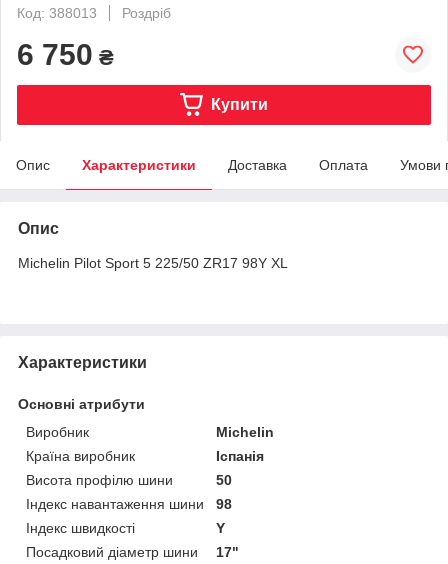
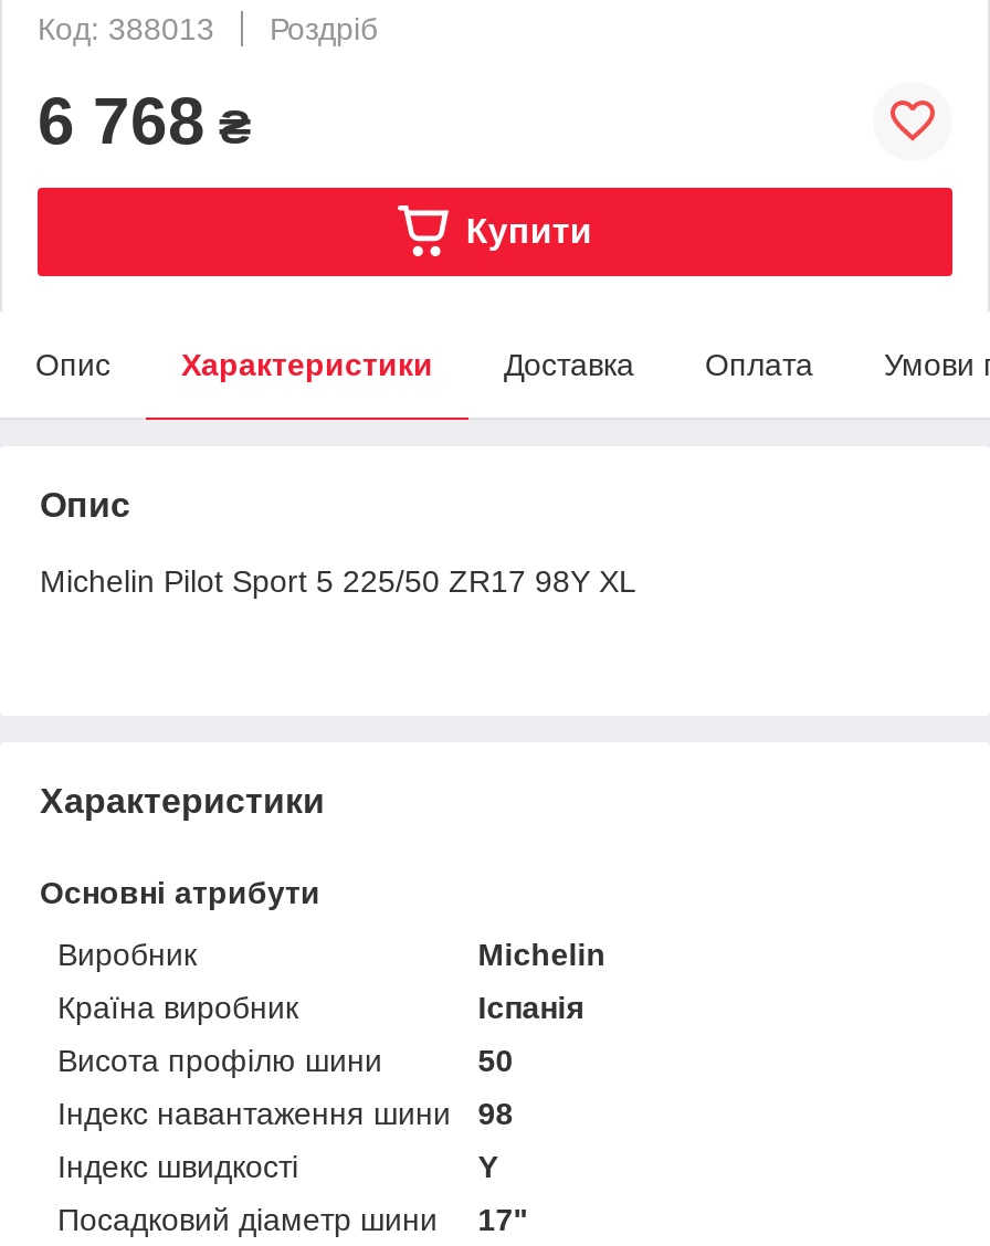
[17,38,114,71] 6 750 ₴ -> [38,84,252,156] 6 768 ₴

